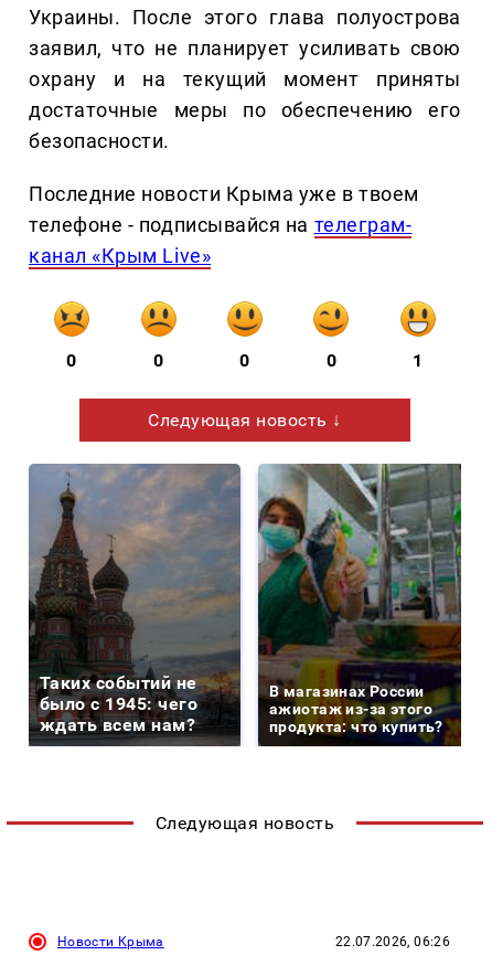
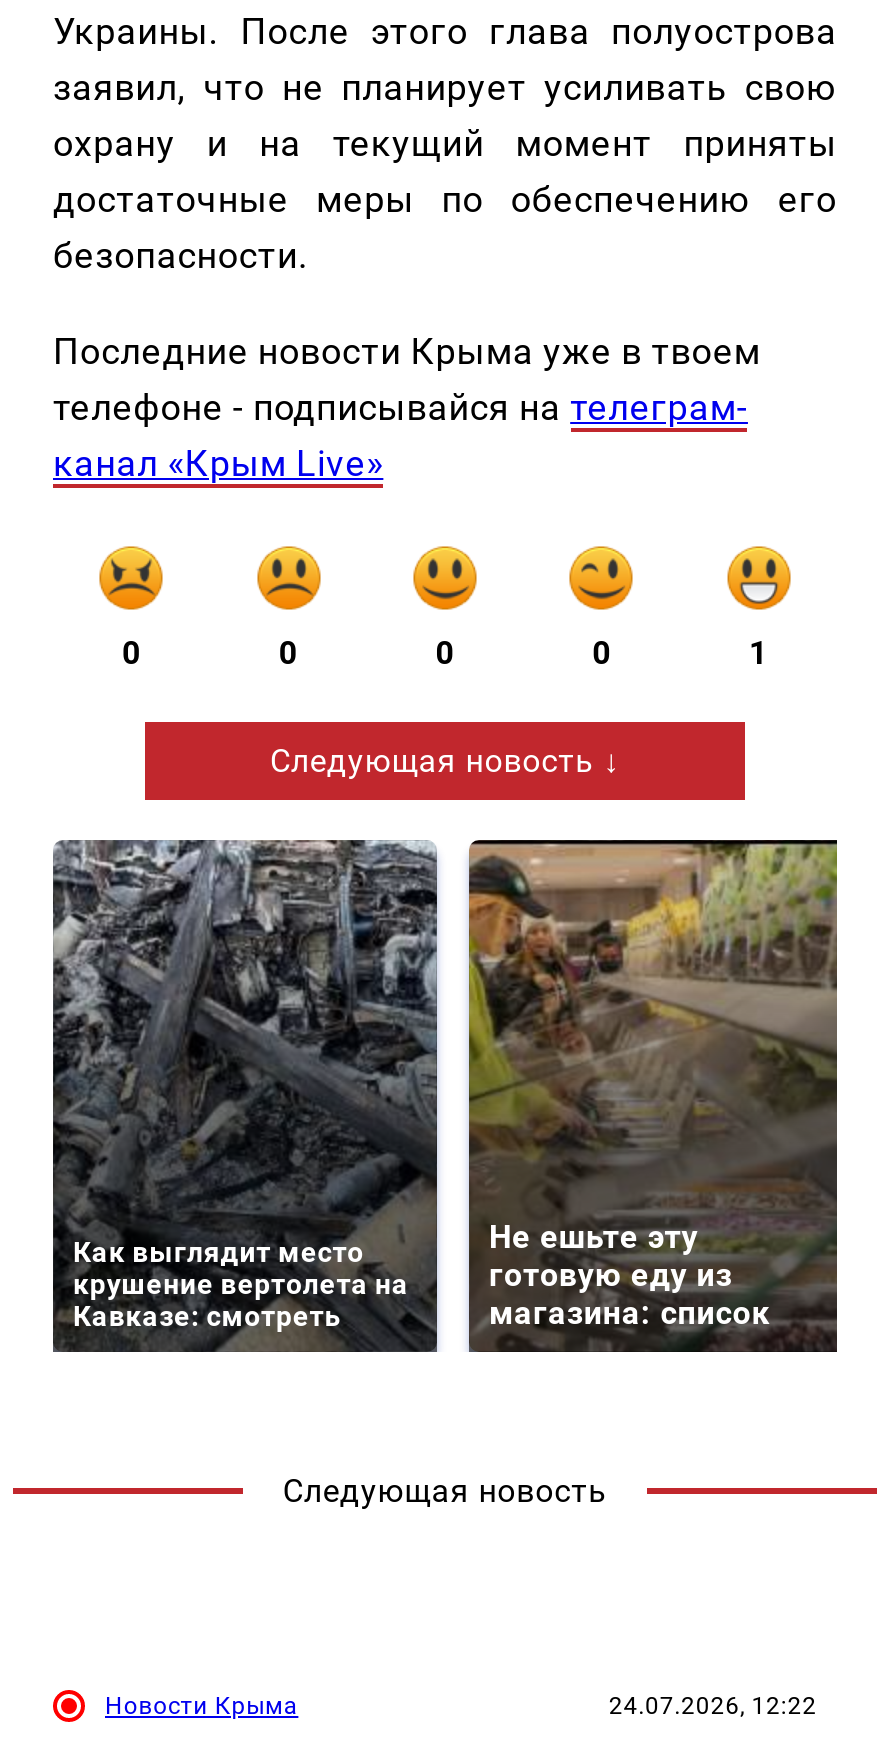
[29,464,240,735] [image] | Таких событий не | было с 1945: чего | ждать всем нам? -> [51,840,439,1332] [image] | Как выглядит место | крушение вертолета на | Кавказе: смотреть
[257,463,462,735] [image] | В магазинах России | ажиотаж из-за этого | продукта: что купить? -> [467,838,839,1352] [image] | Не ешьте эту | готовую еду из | магазина: список
[335,934,450,950] 22.07.2026, 06:26 -> [609,1692,817,1720] 24.07.2026, 12:22

